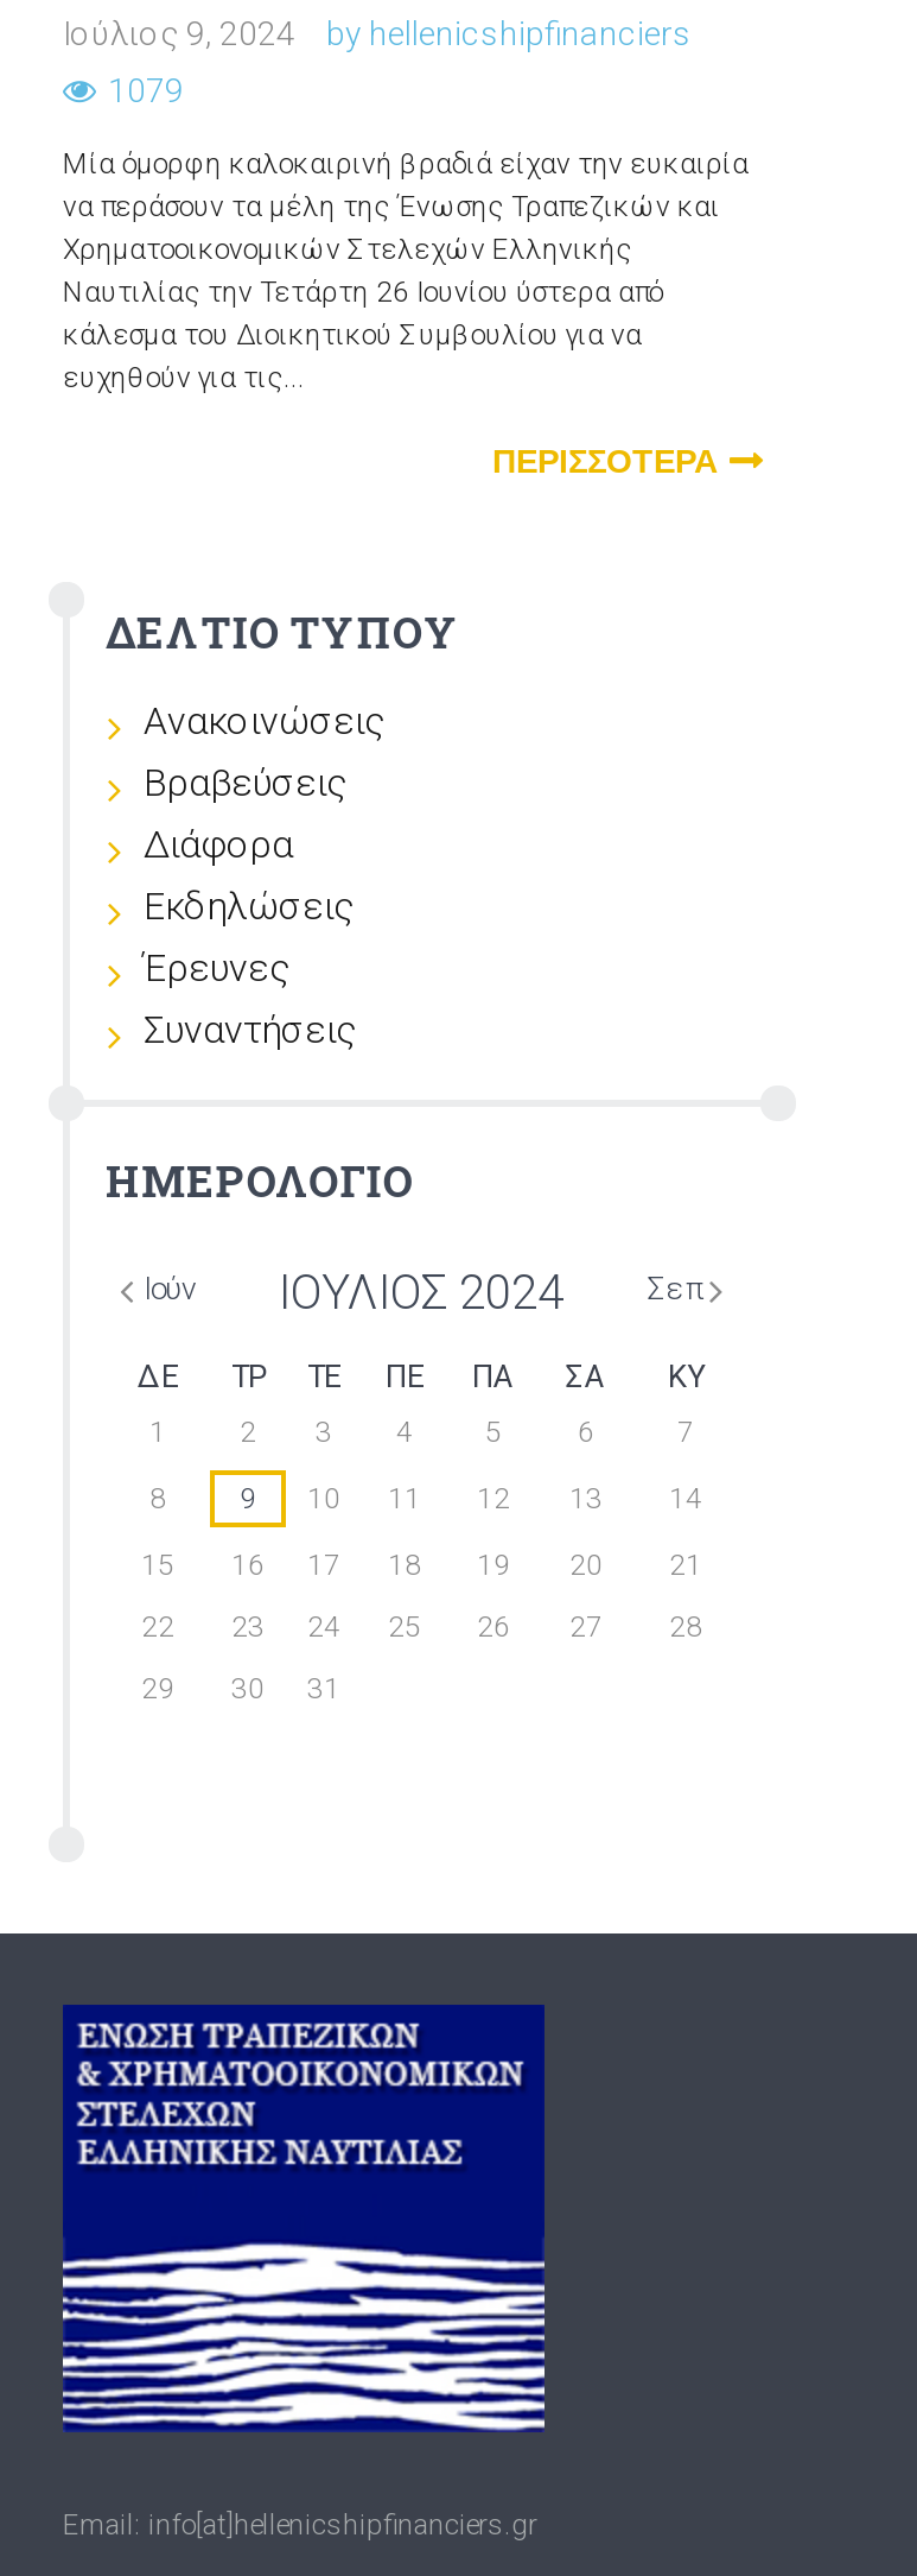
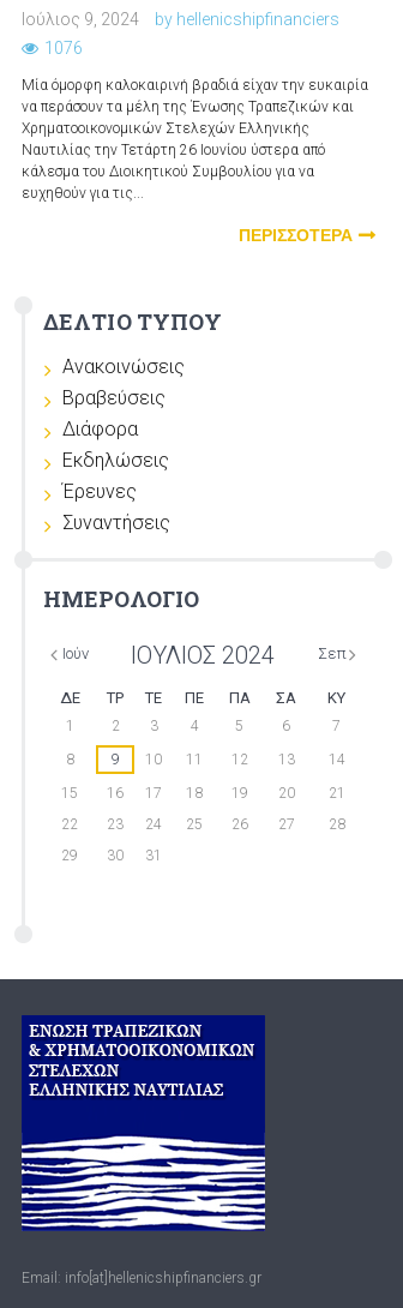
[108,71,184,109] 1079 -> [44,38,83,57] 1076

